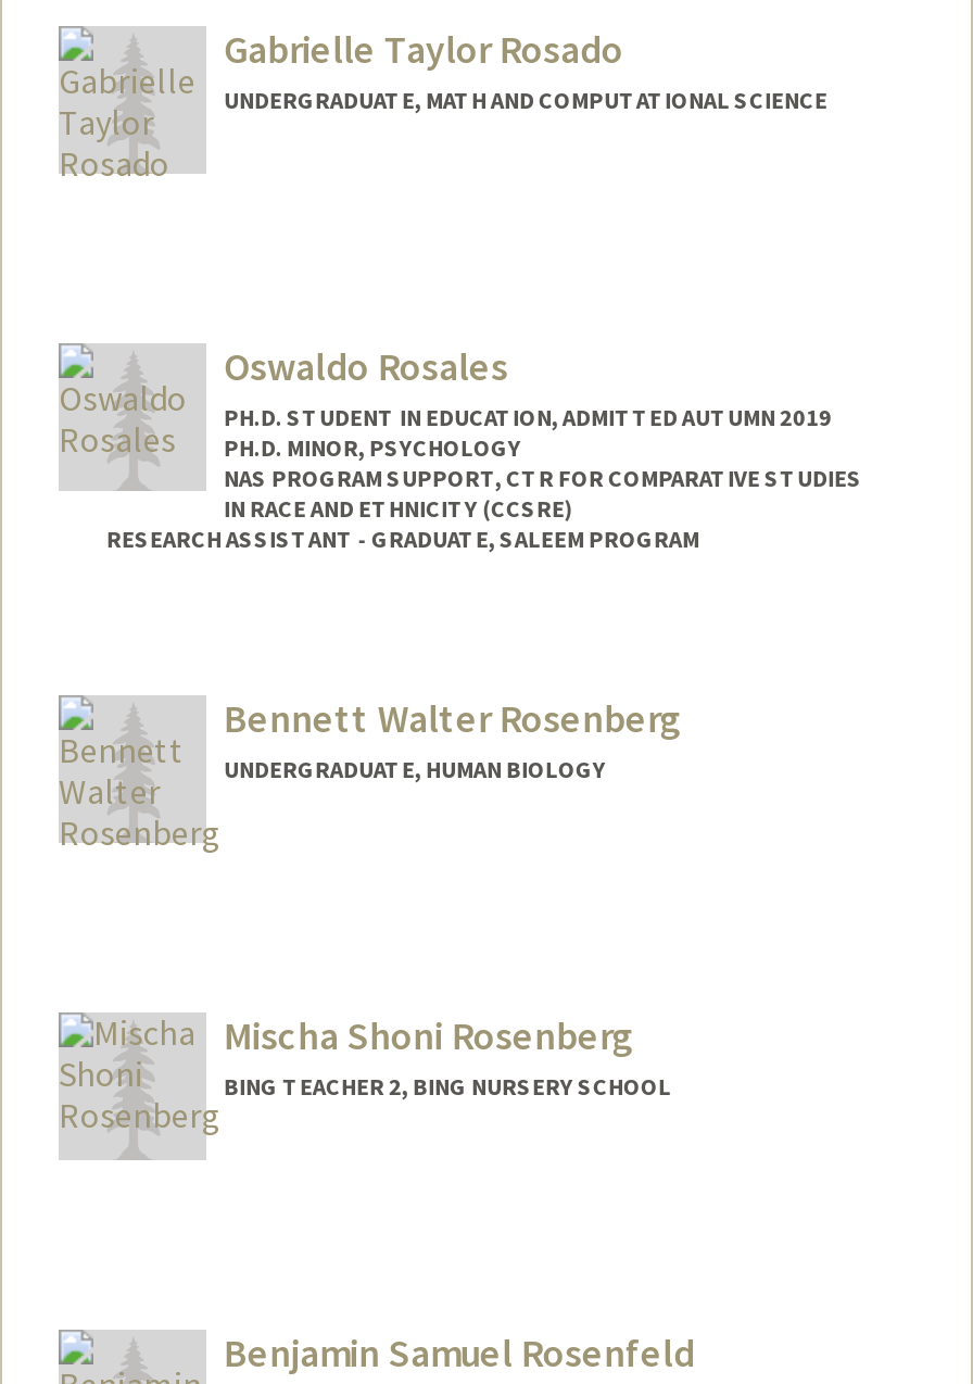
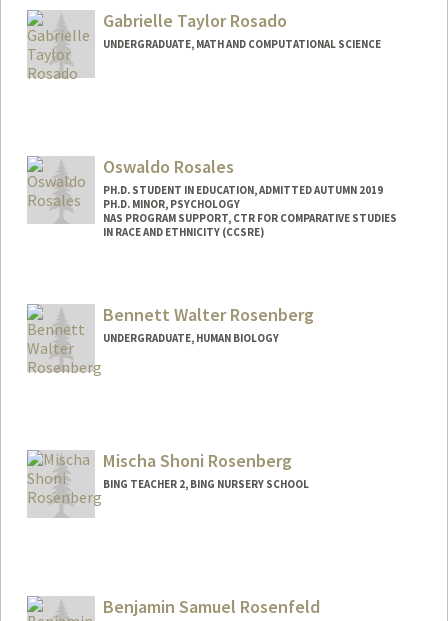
[106,523,699,553] RESEARCH ASSISTANT - GRADUATE, SALEEM PROGRAM -> none

